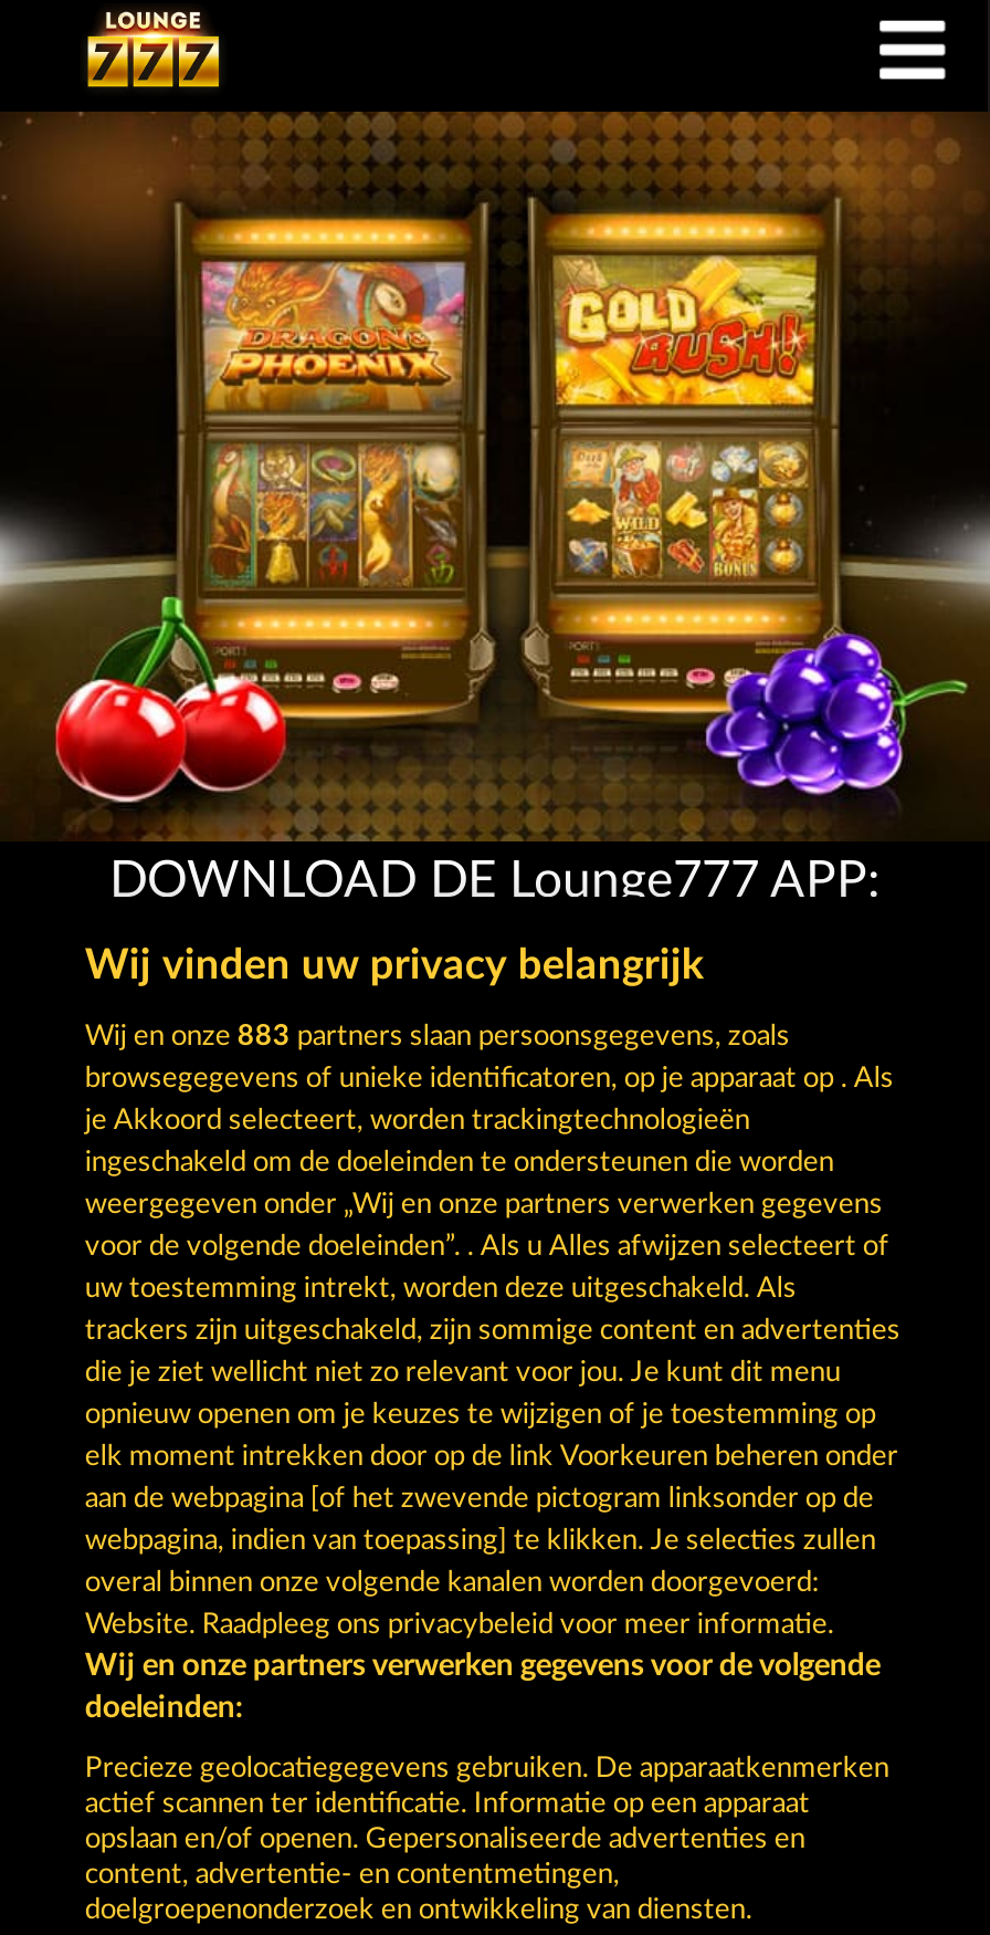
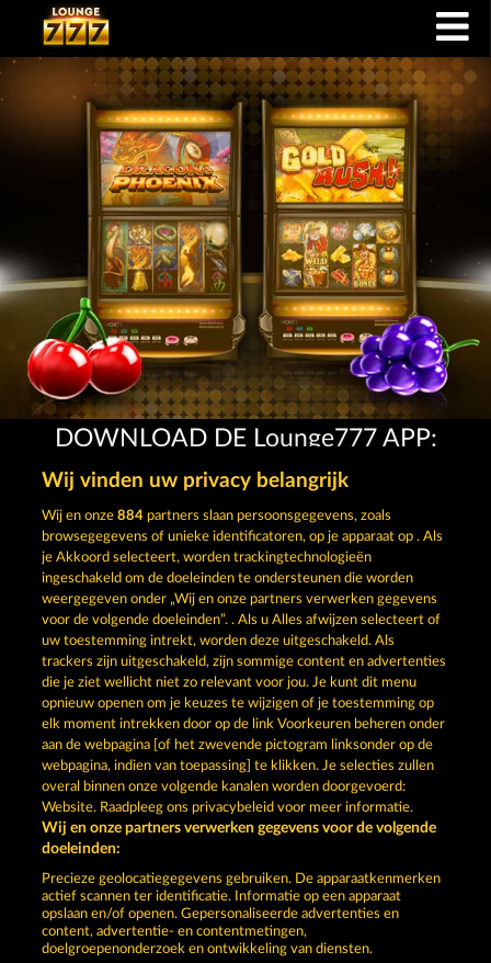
[85,1023,790,1052] Wij en onze 883 partners slaan persoonsgegevens, zoals -> [42,509,392,523] Wij en onze 884 partners slaan persoonsgegevens, zoals

